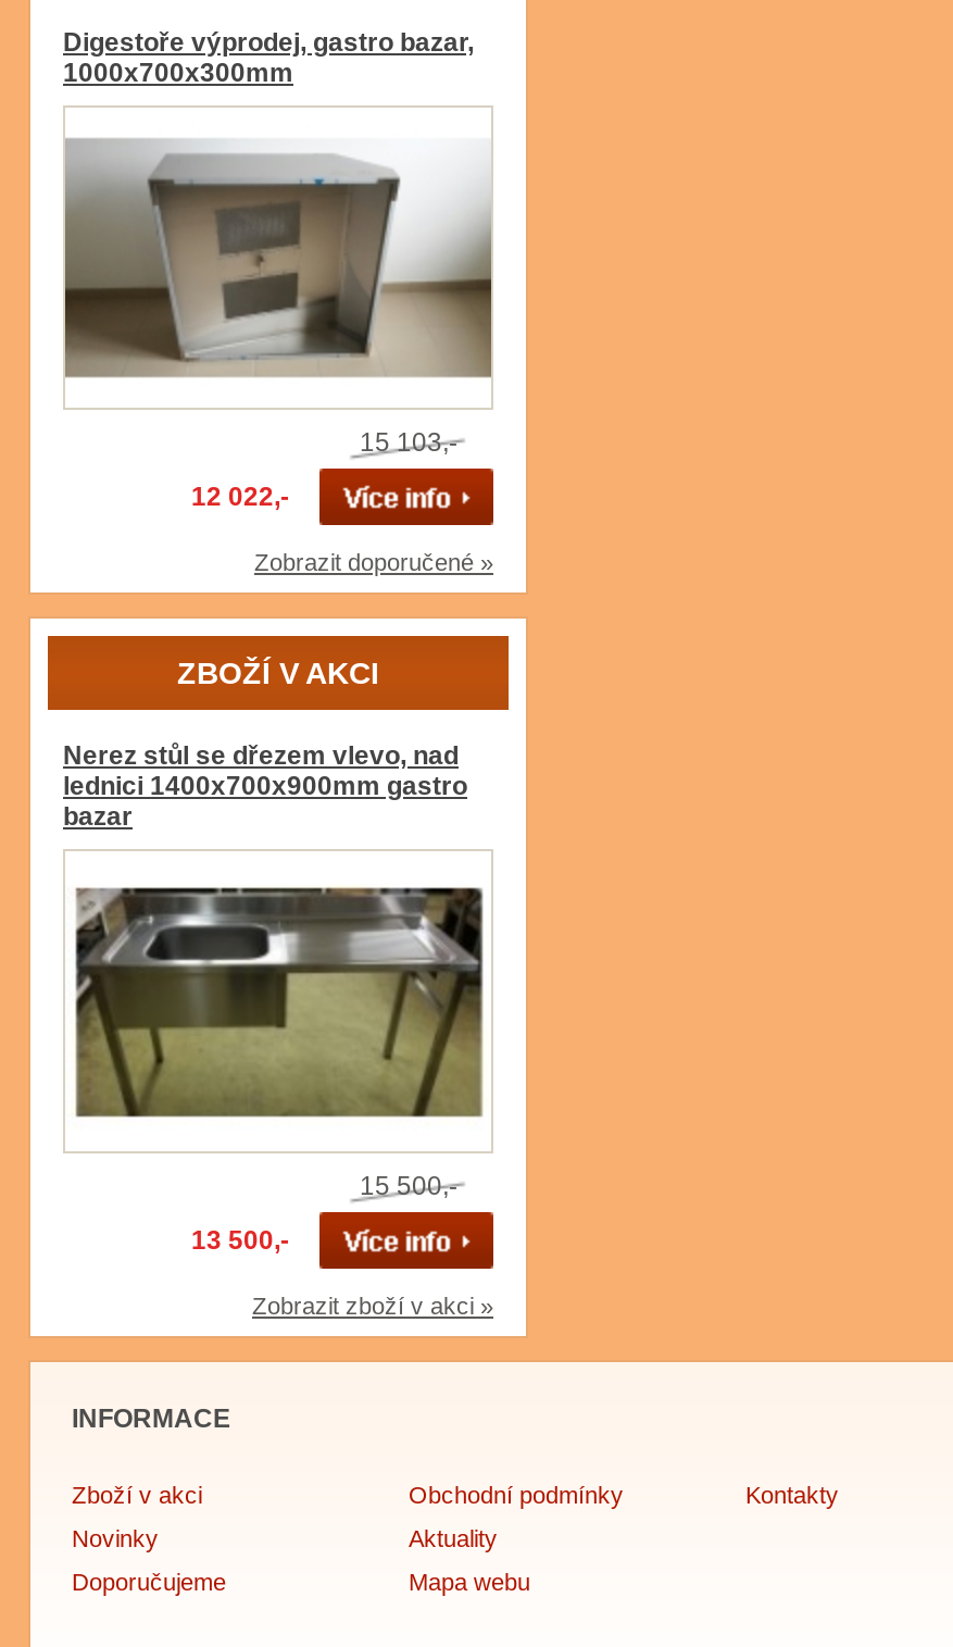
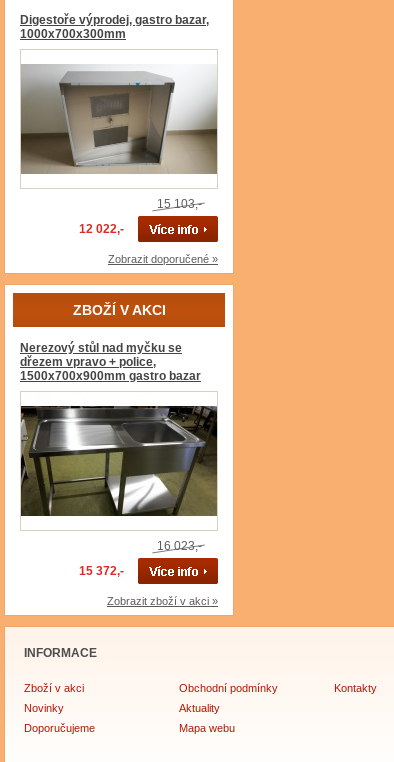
[63,740,467,832] Nerez stůl se dřezem vlevo, nad | lednici 1400x700x900mm gastro | bazar -> [20,341,201,383] Nerezový stůl nad myčku se | dřezem vpravo + police, | 1500x700x900mm gastro bazar
[65,882,491,1201] [image] | 15 500,- -> [20,405,218,553] [image] | 16 023,-
[191,1225,289,1256] 13 500,- -> [79,564,124,578] 15 372,-

